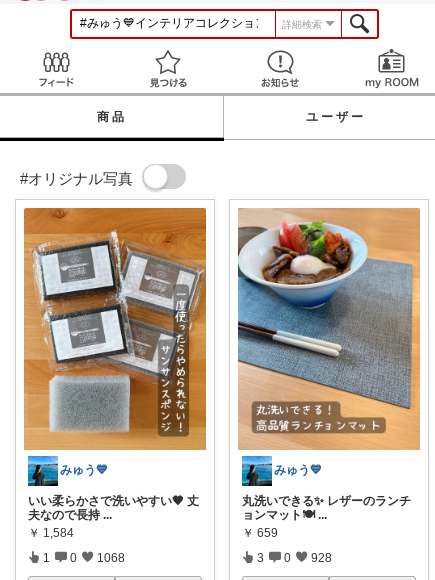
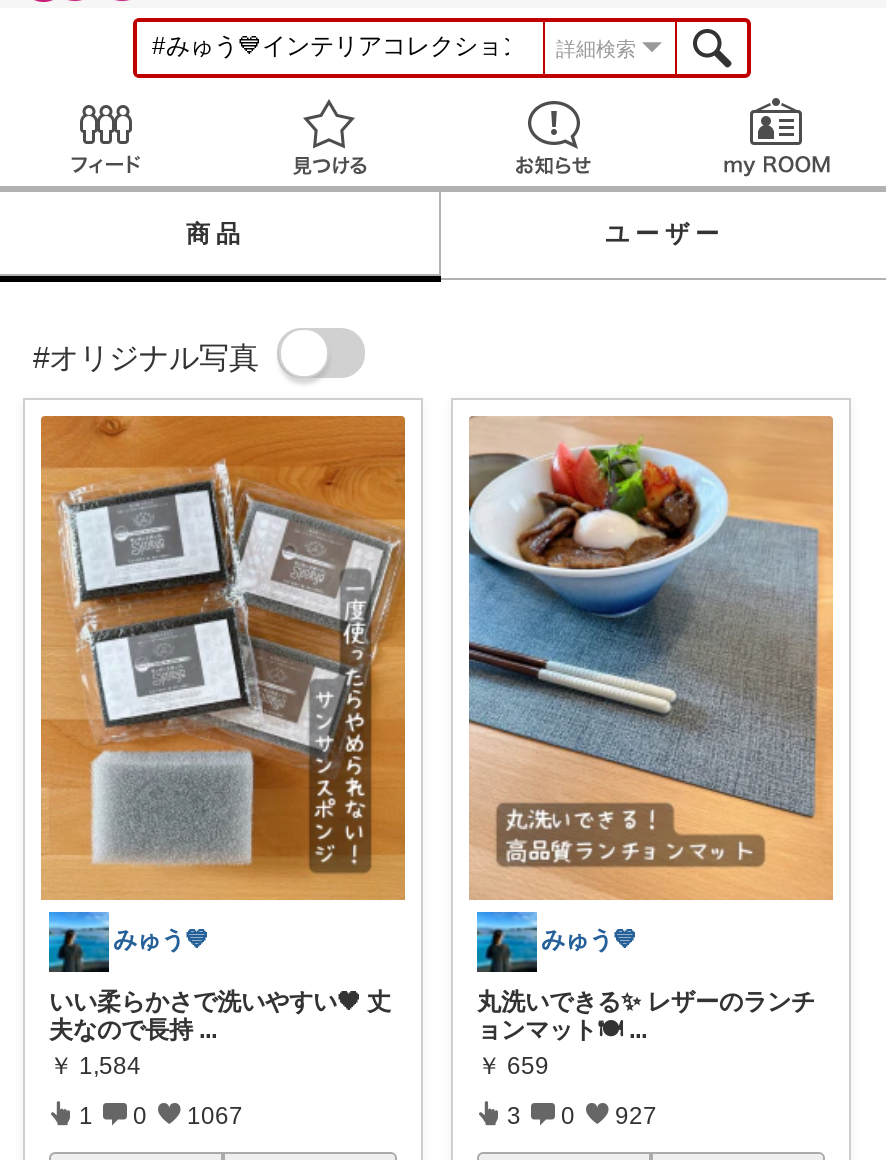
[43,551,125,563] 1 0 1068 -> [79,1103,243,1127] 1 0 1067
[257,551,332,563] 3 0 928 -> [507,1103,657,1127] 3 0 927

